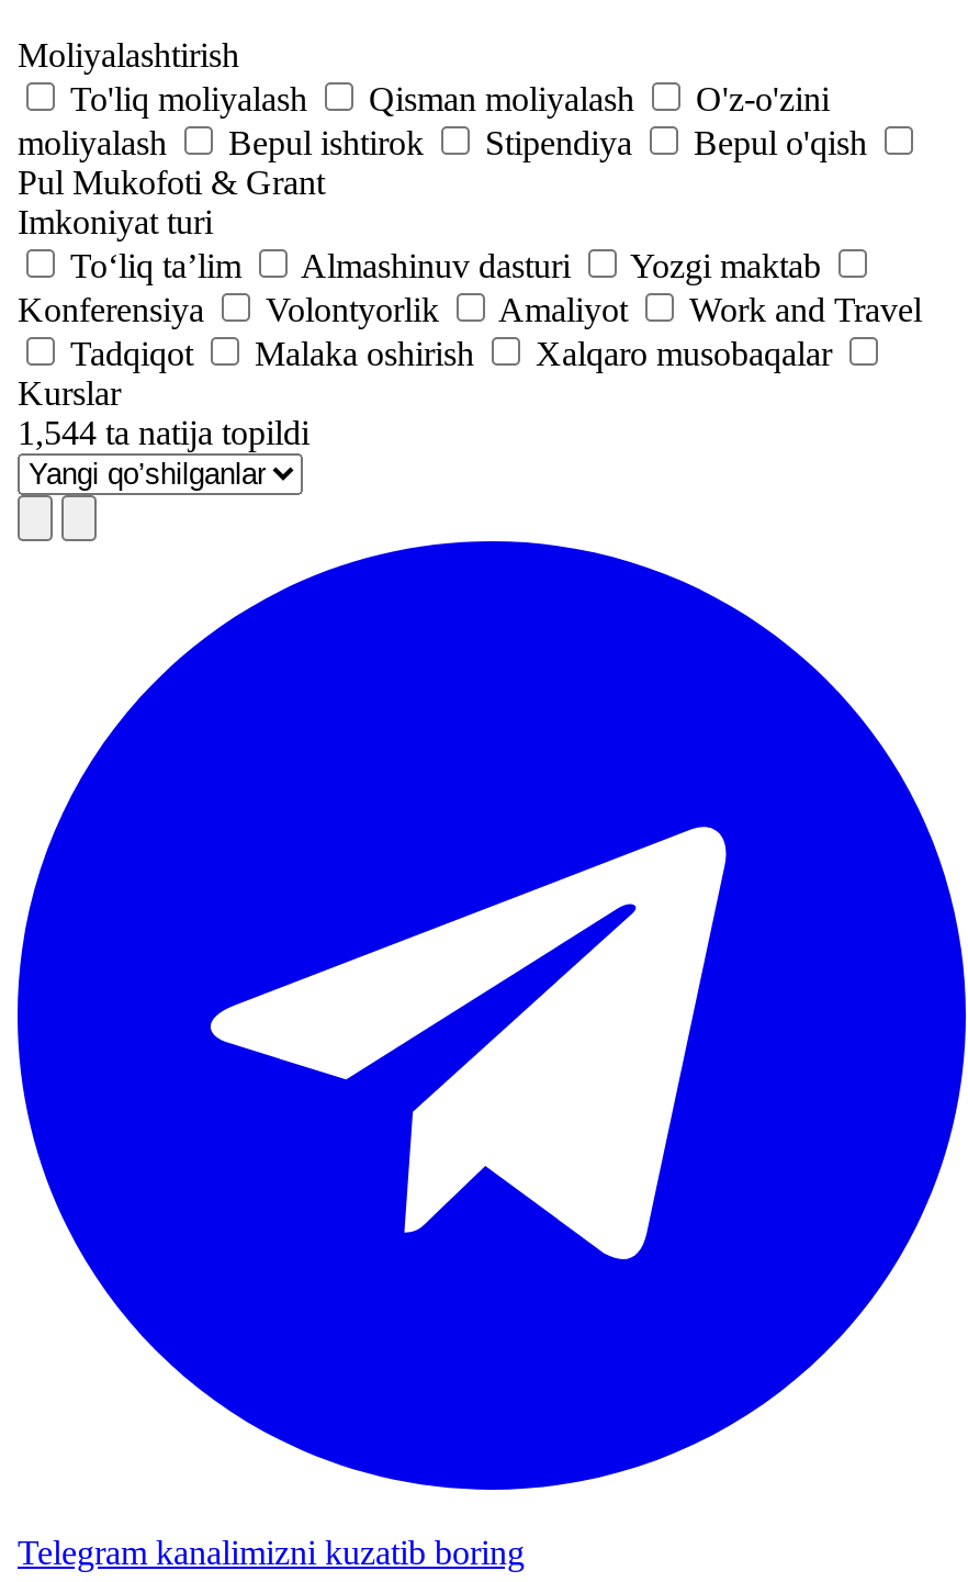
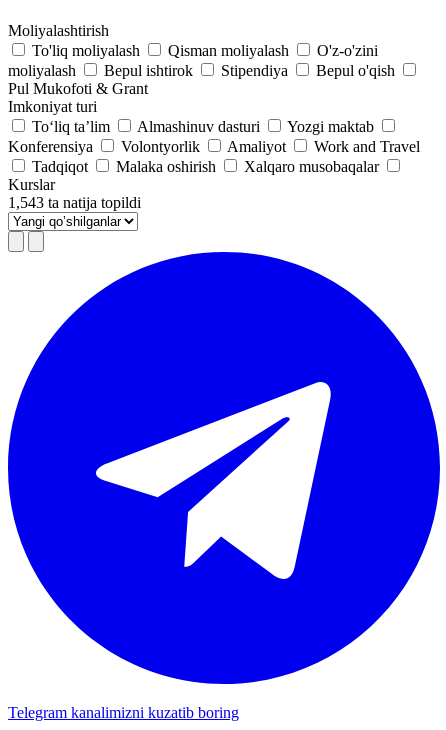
[18,413,309,450] 1,544 ta natija topildi -> [8,194,141,211] 1,543 ta natija topildi

